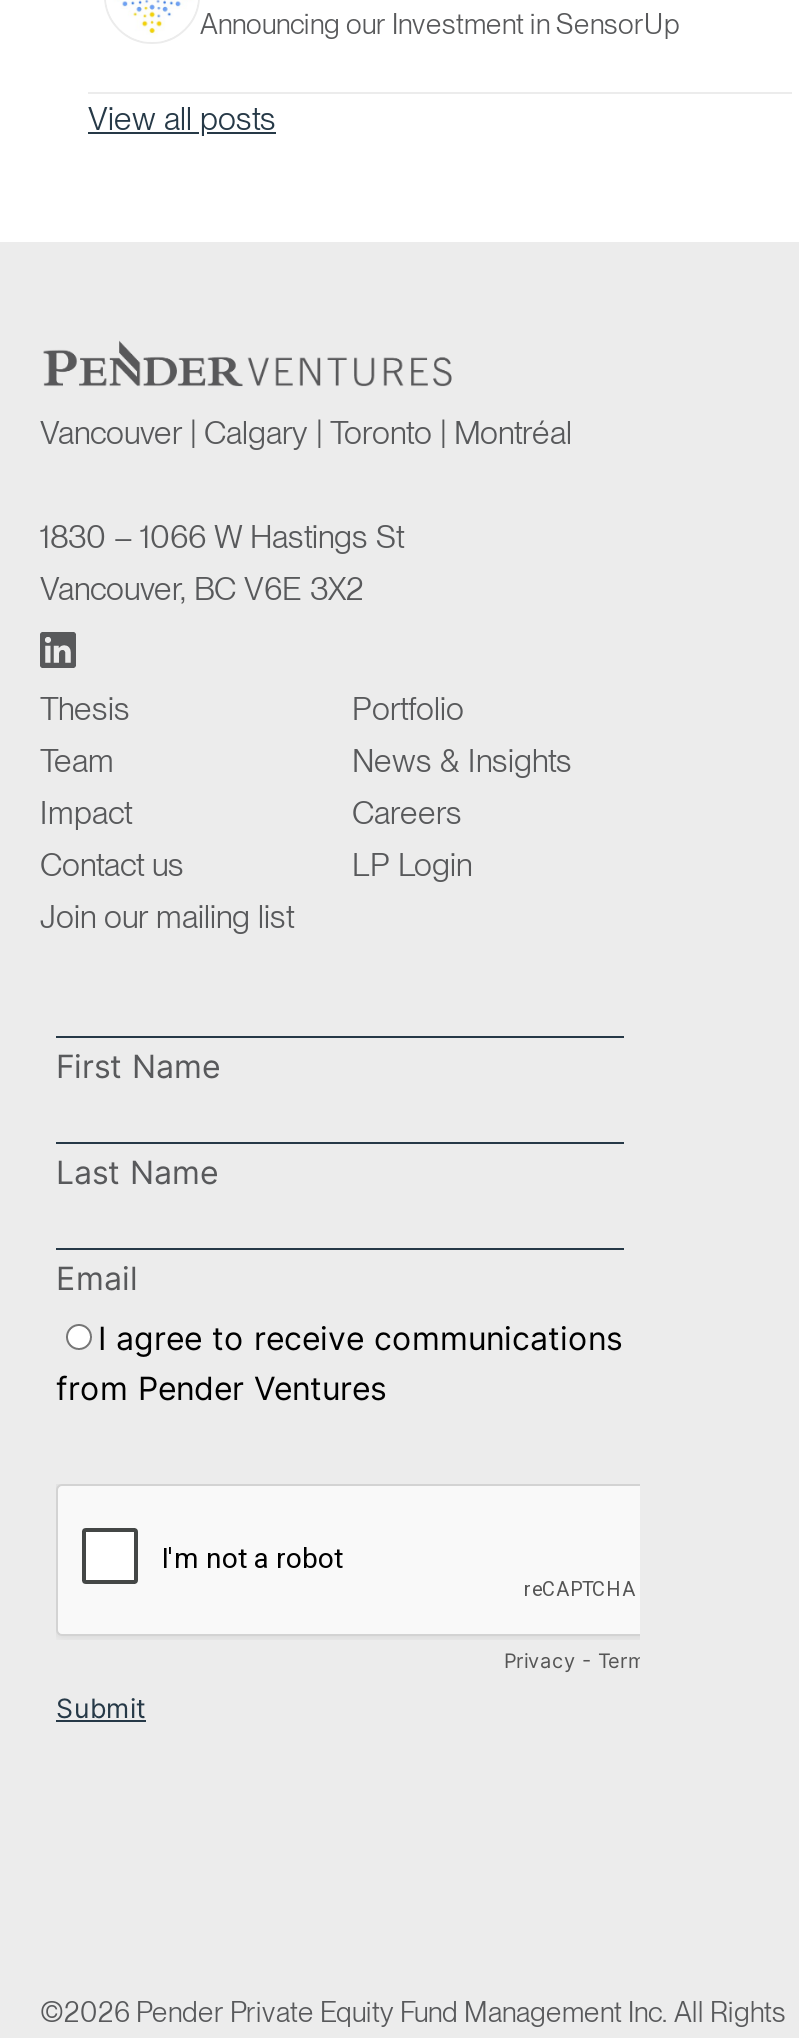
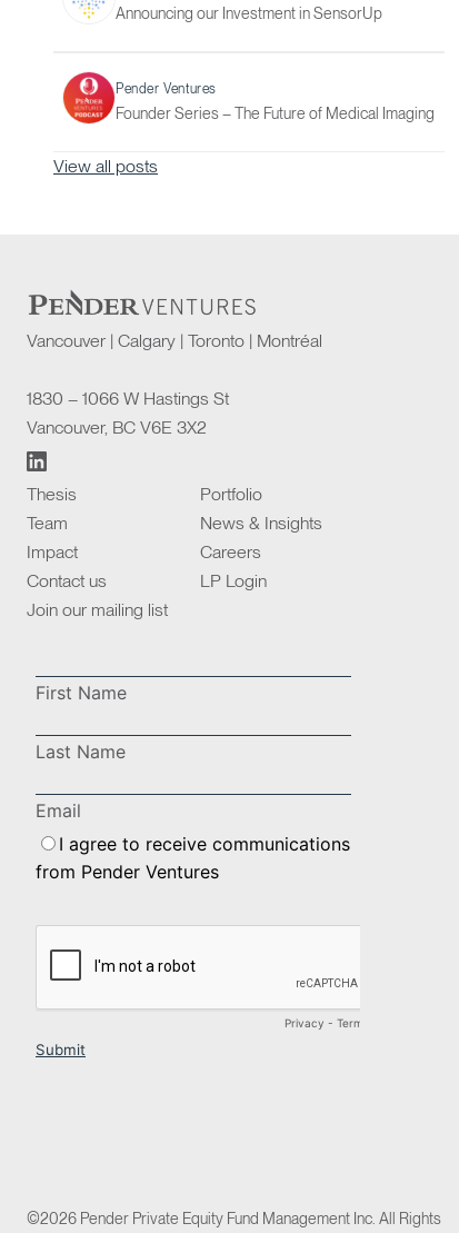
none -> [62,54,435,125] [image] | Pender Ventures | Founder Series – The Future of Medical Imaging

